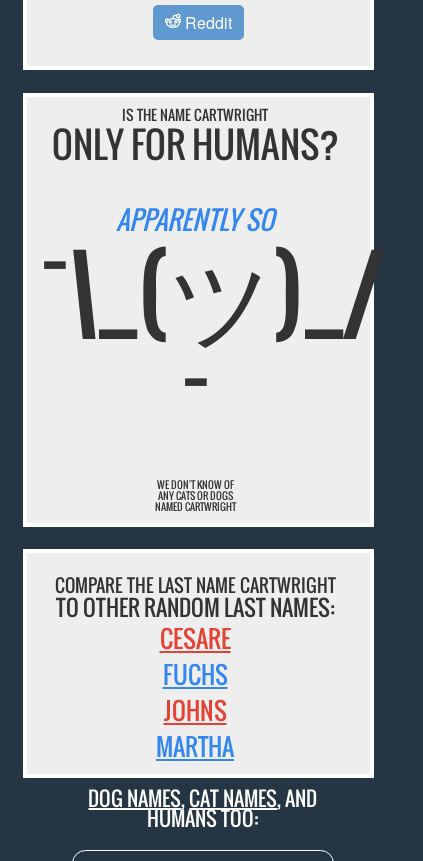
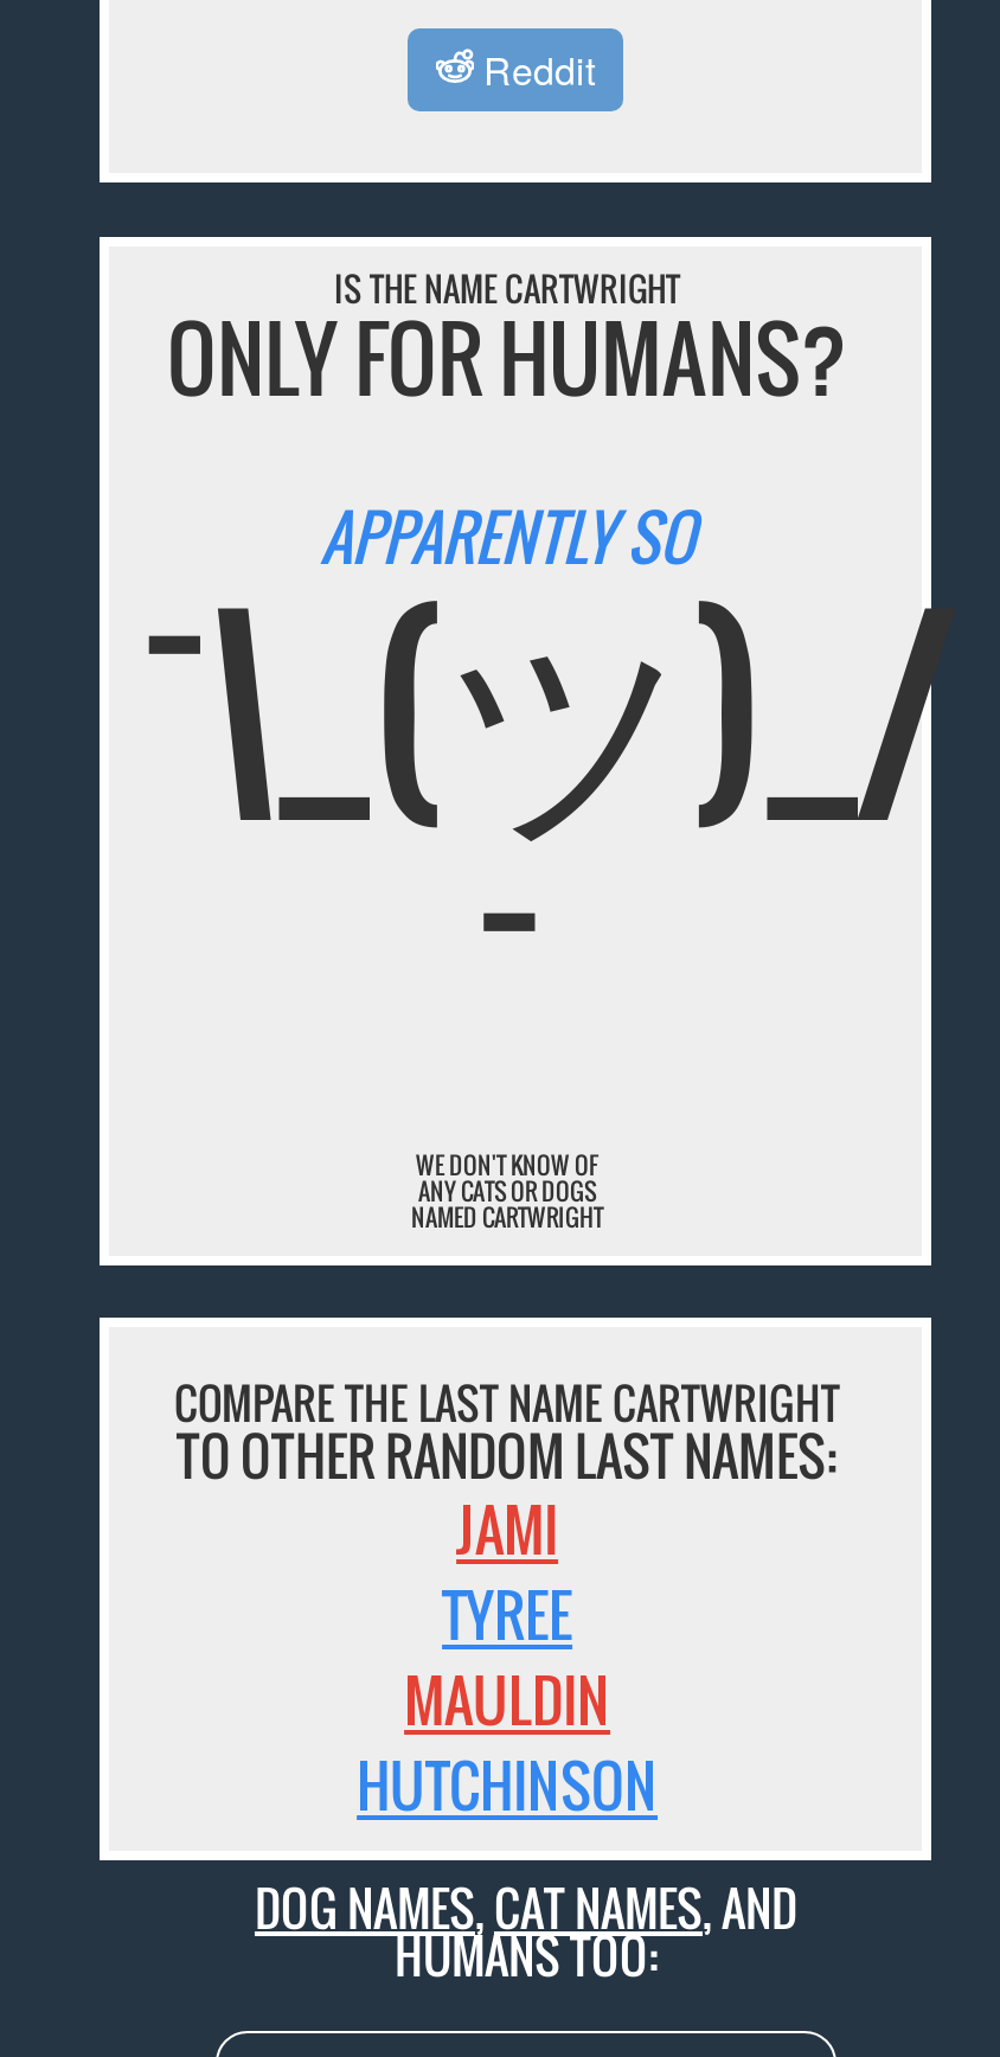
[156,620,234,764] CESARE | FUCHS | JOHNS | MARTHA -> [357,1485,658,1826] JAMI | TYREE | MAULDIN | HUTCHINSON

